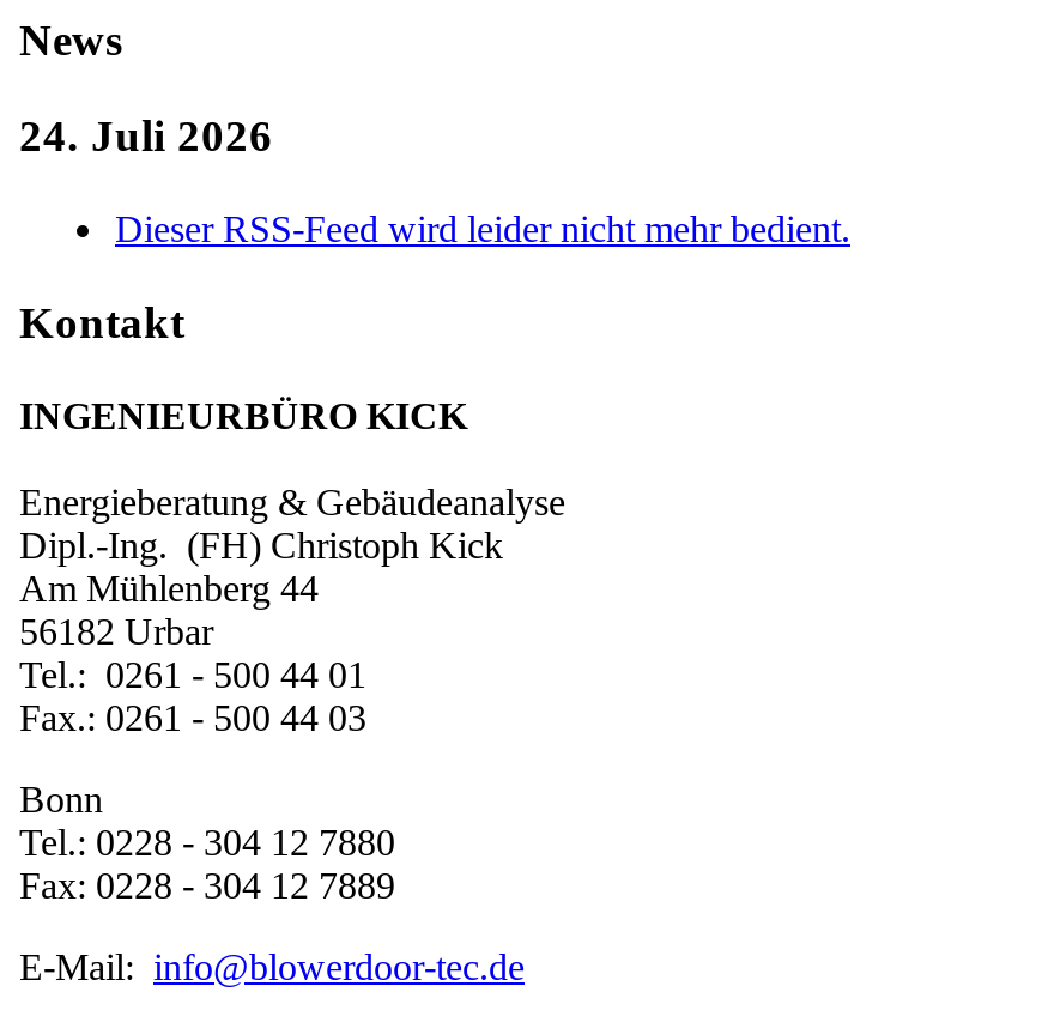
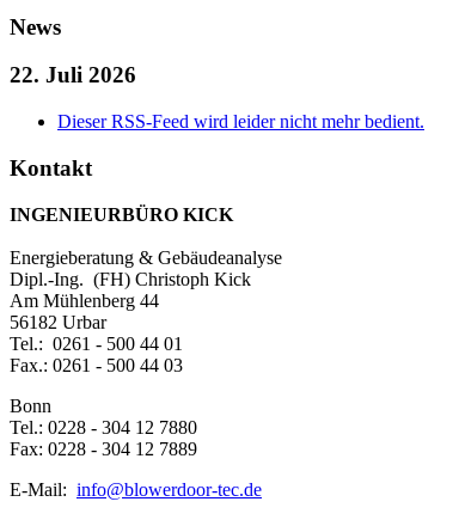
[19,111,273,162] 24. Juli 2026 -> [10,63,136,88] 22. Juli 2026

